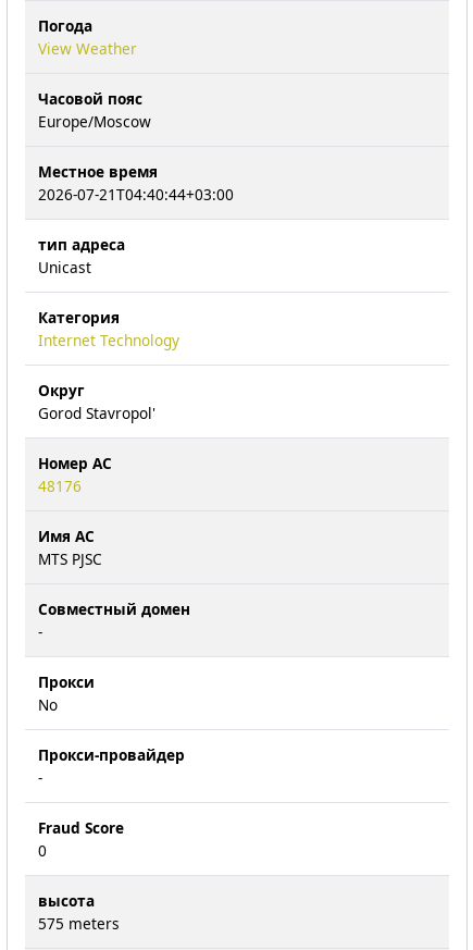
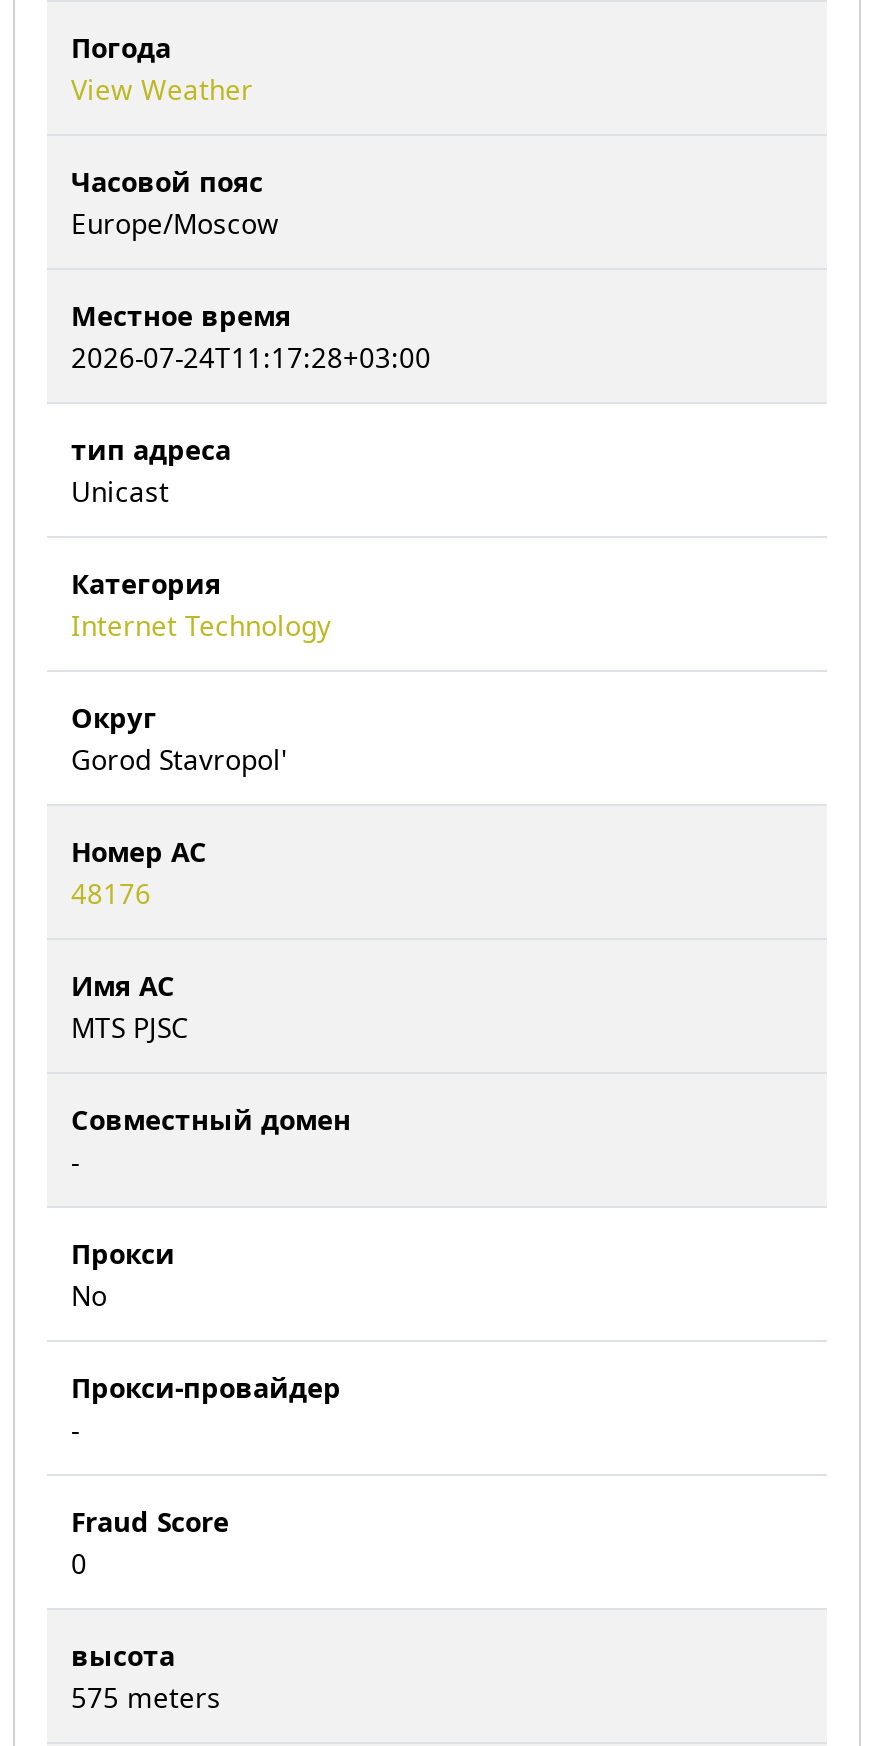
[38,184,234,205] 2026-07-21T04:40:44+03:00 -> [71,339,431,377] 2026-07-24T11:17:28+03:00

